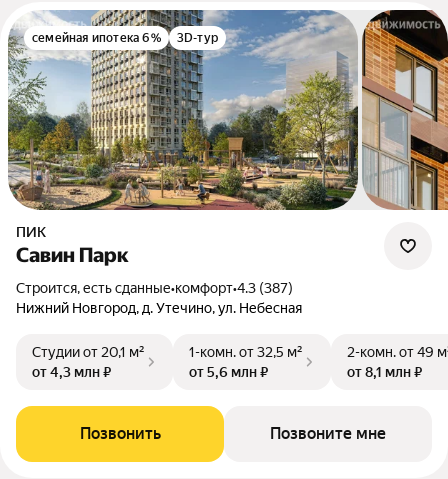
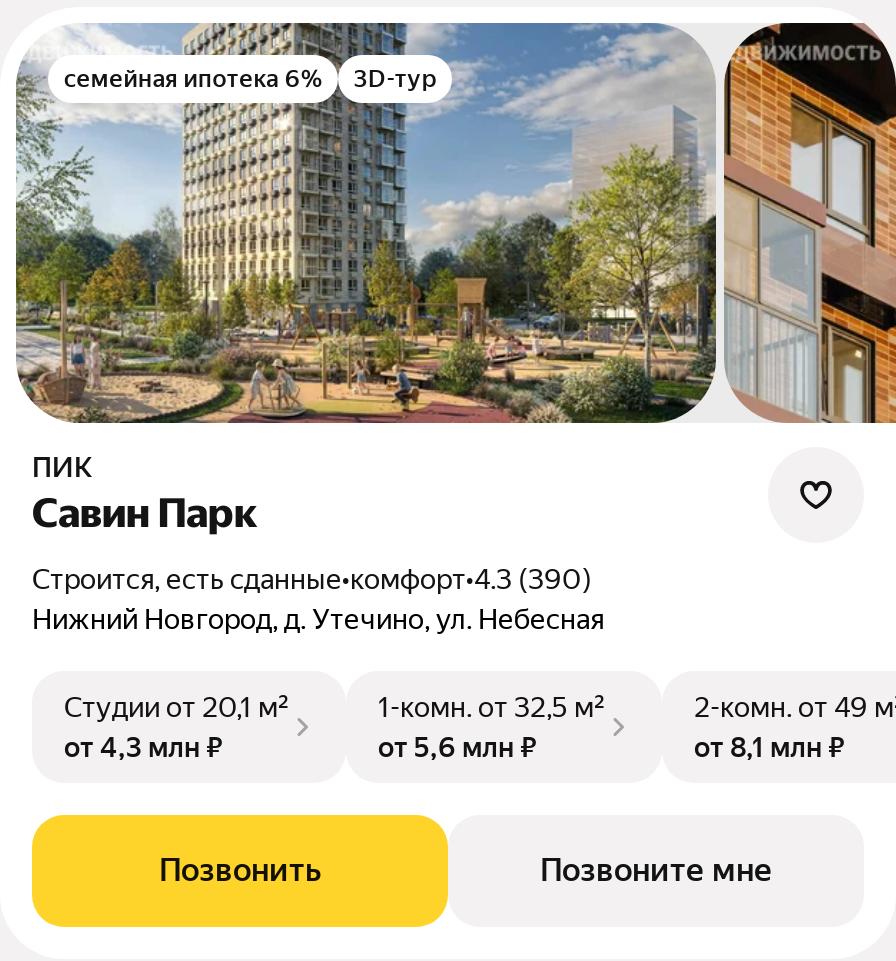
[25,280,293,296] Строится, есть сданные•комфорт•4.3 (387) -> [50,563,592,595] Строится, есть сданные•комфорт•4.3 (390)

